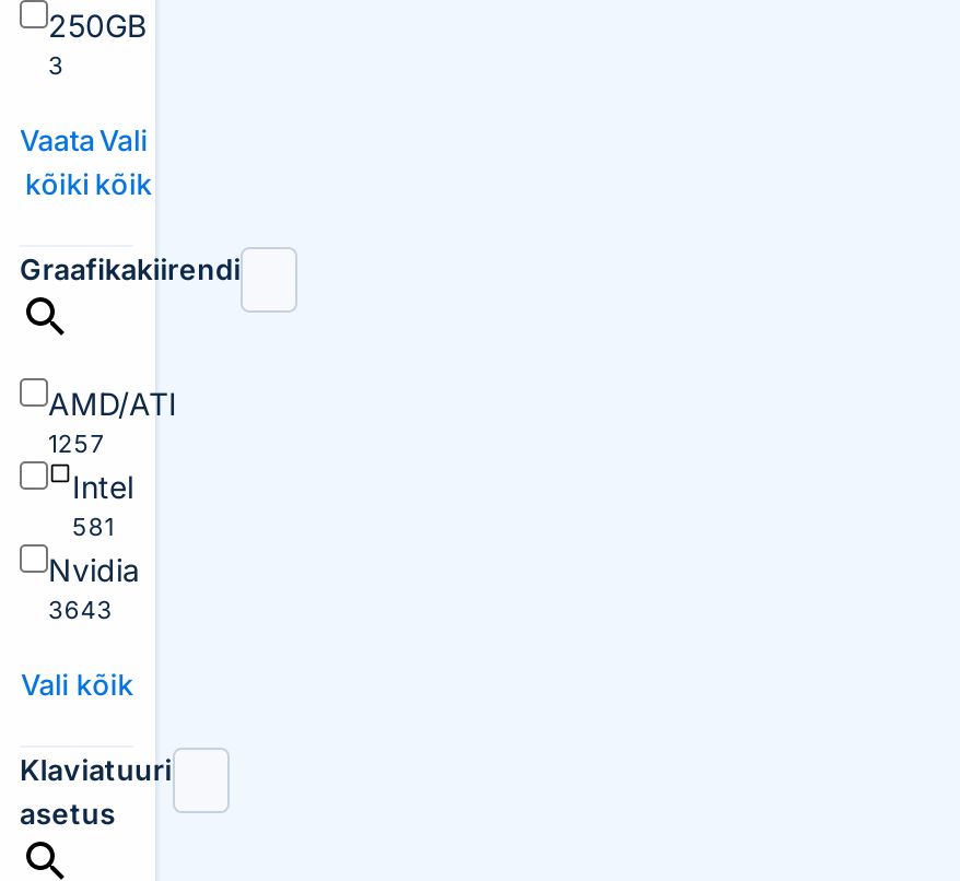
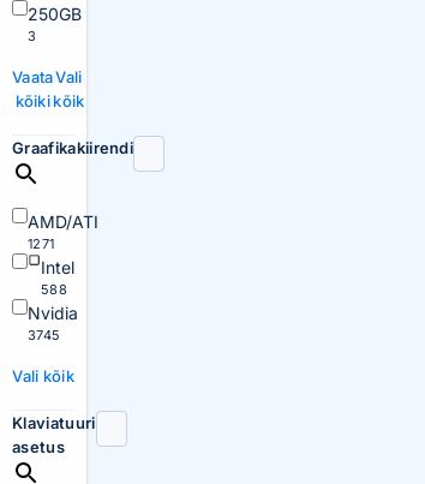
[48,428,104,459] 1257 -> [28,235,55,252] 1271
[72,512,114,542] 581 -> [41,281,67,298] 588
[48,595,113,625] 3643 -> [28,327,61,343] 3745

